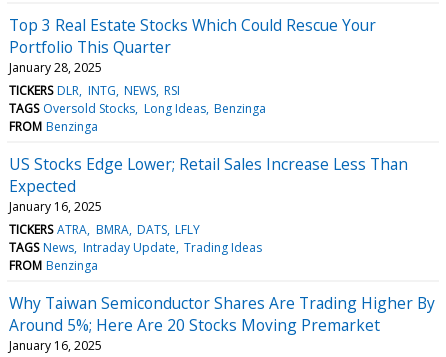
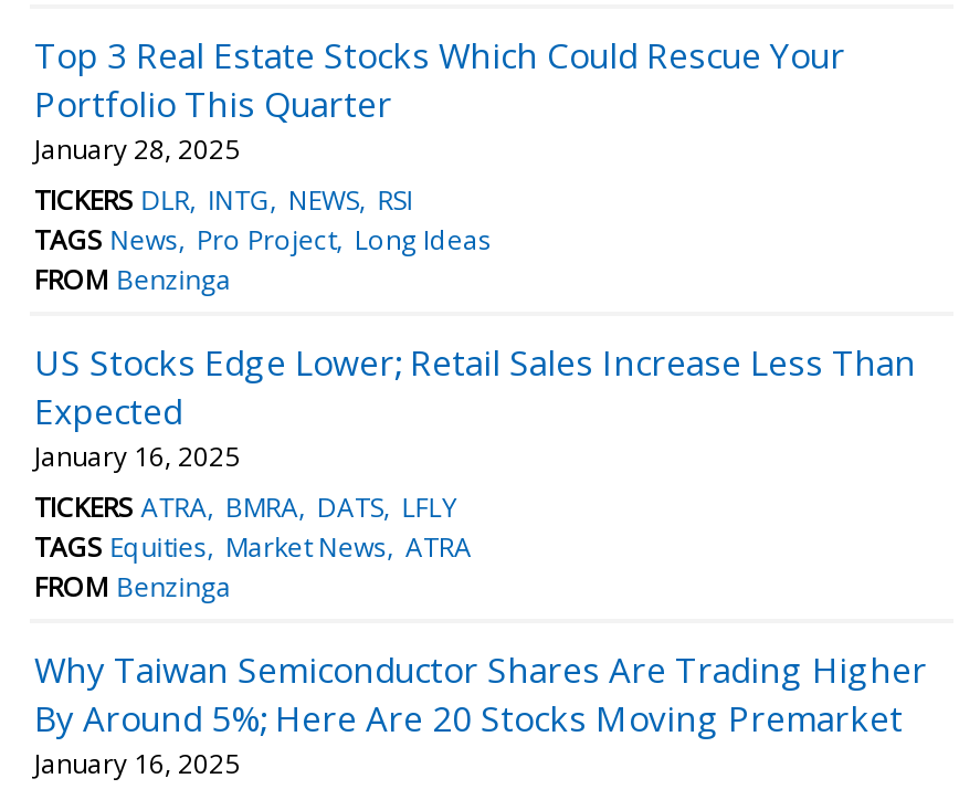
[9,100,266,117] TAGS Oversold Stocks Long Ideas Benzinga -> [34,221,491,258] TAGS News Pro Project Long Ideas
[9,239,262,256] TAGS News Intraday Update Trading Ideas -> [34,528,472,566] TAGS Equities Market News ATRA

